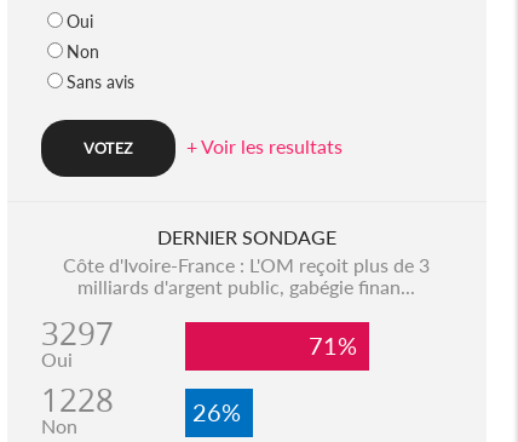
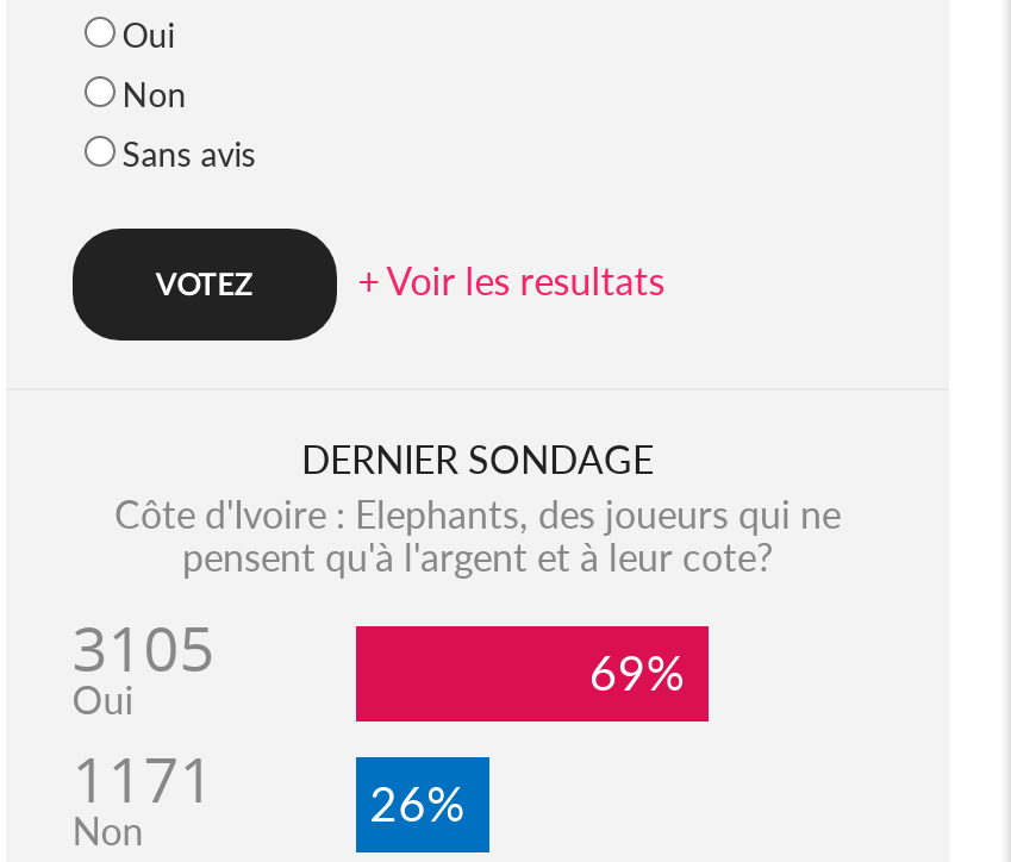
[41,253,430,355] Côte d'Ivoire-France : L'OM reçoit plus de 3 | milliards d'argent public, gabégie finan... | 3297 -> [72,491,841,691] Côte d'Ivoire : Elephants, des joueurs qui ne | pensent qu'à l'argent et à leur cote? | 3105
[309,331,369,360] 71% -> [589,643,708,700] 69%
[41,379,114,421] 1228 -> [72,738,215,822] 1171

